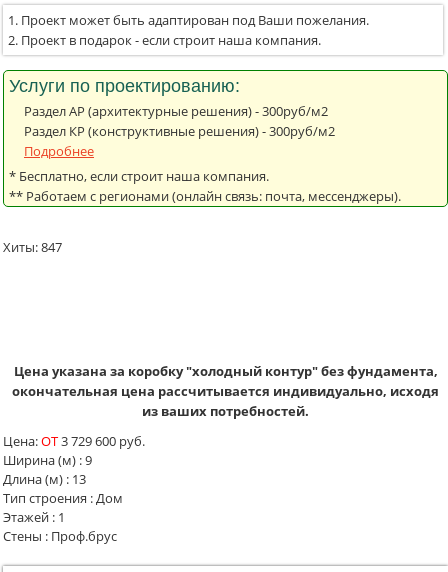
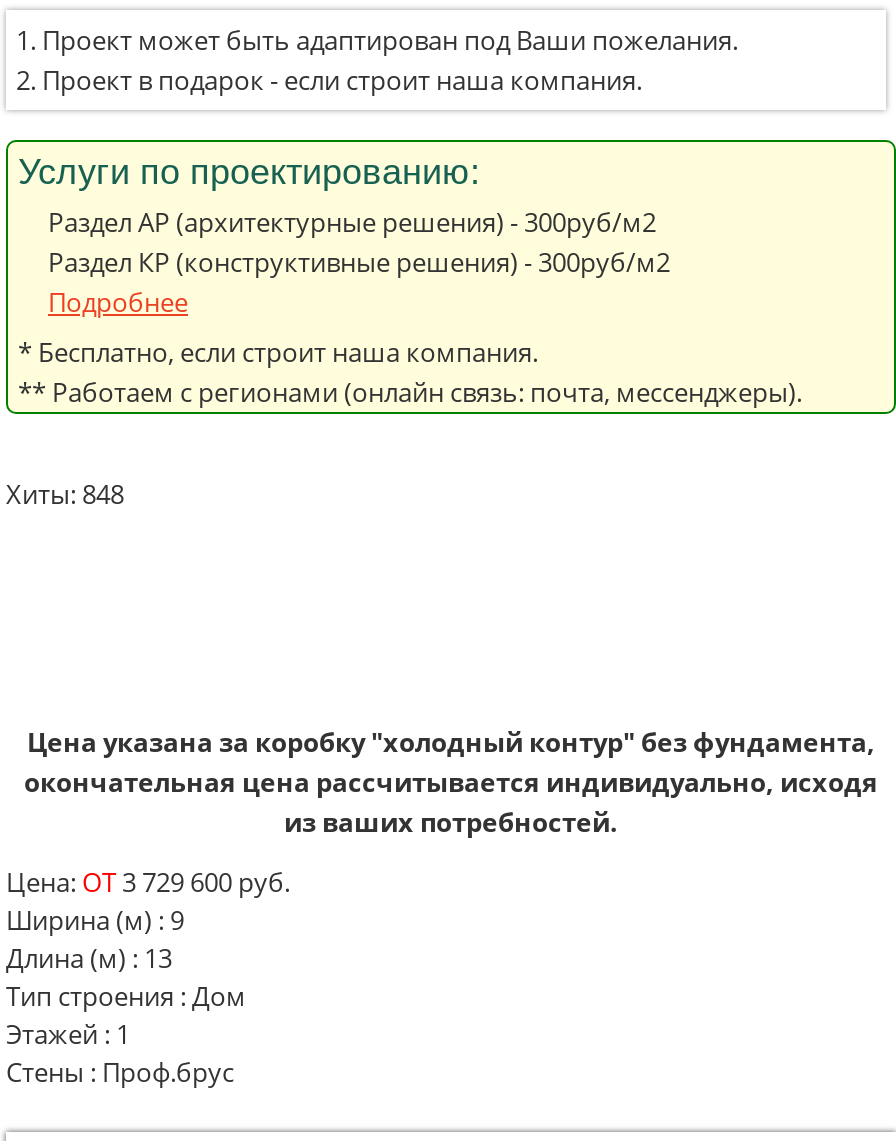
[3,238,62,256] Хиты: 847 -> [6,476,124,512] Хиты: 848

